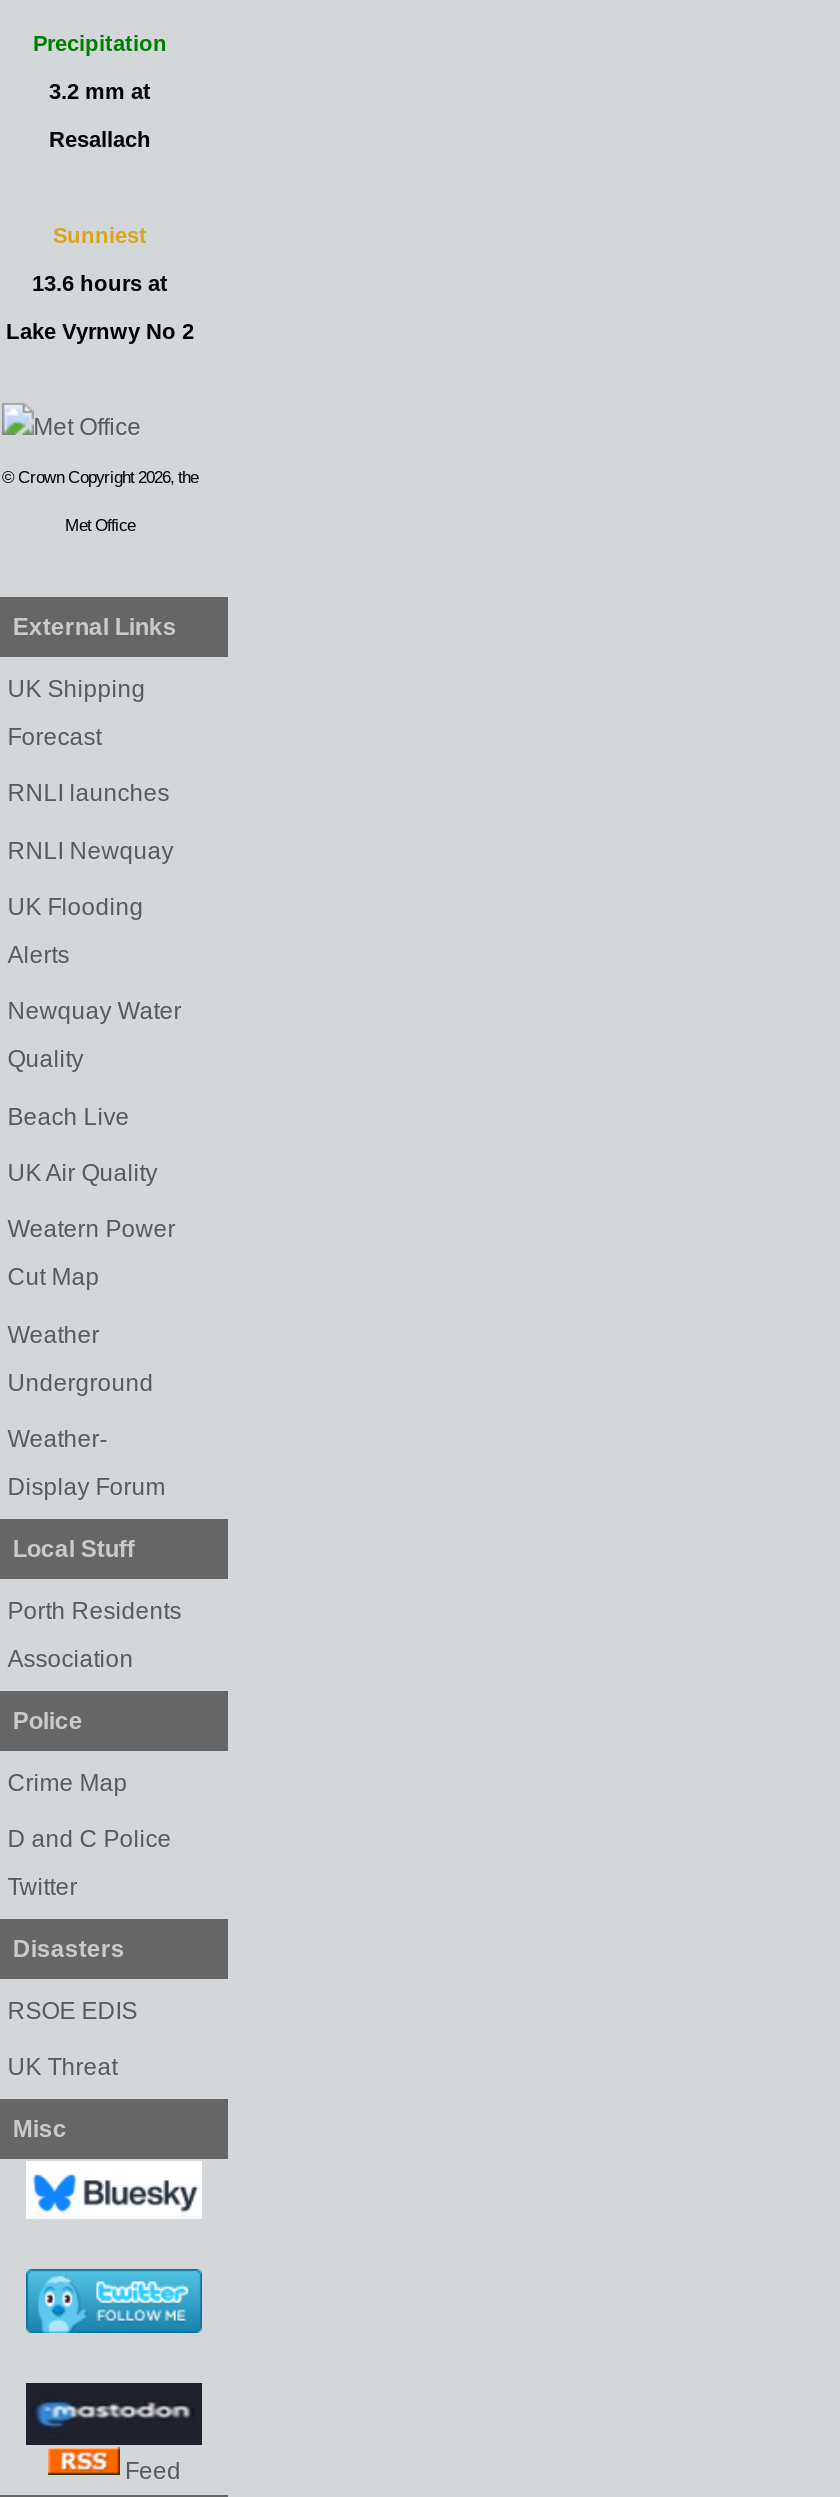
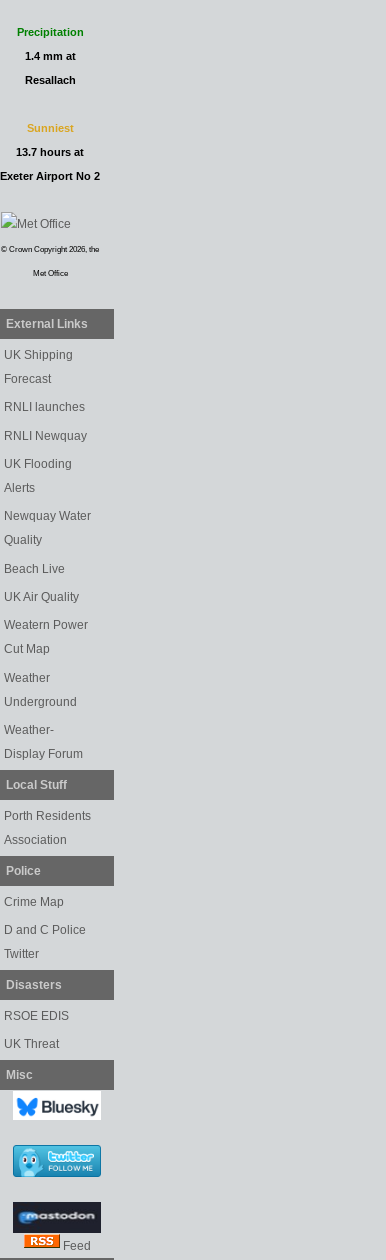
[49,79,151,103] 3.2 mm at -> [24,50,75,62] 1.4 mm at
[32,271,168,295] 13.6 hours at -> [16,146,84,158] 13.7 hours at
[6,319,194,343] Lake Vyrnwy No 2 -> [0,170,100,182] Exeter Airport No 2

